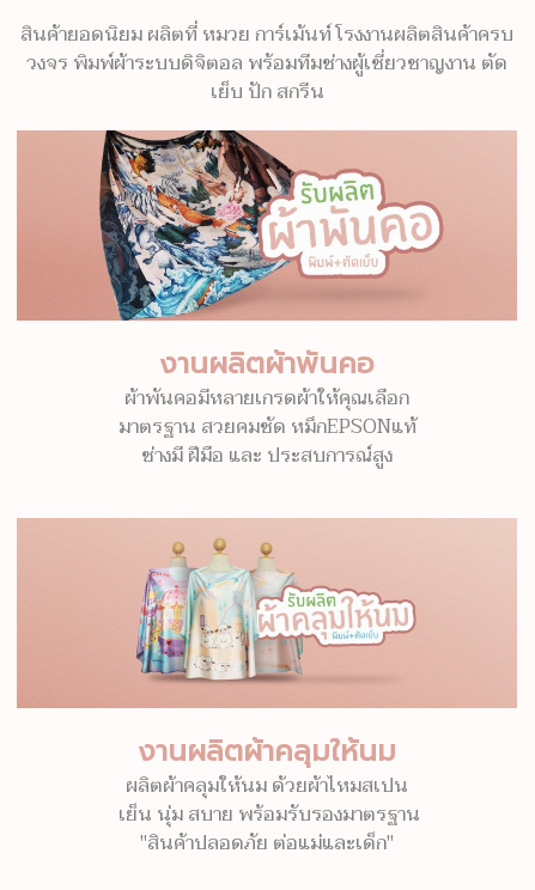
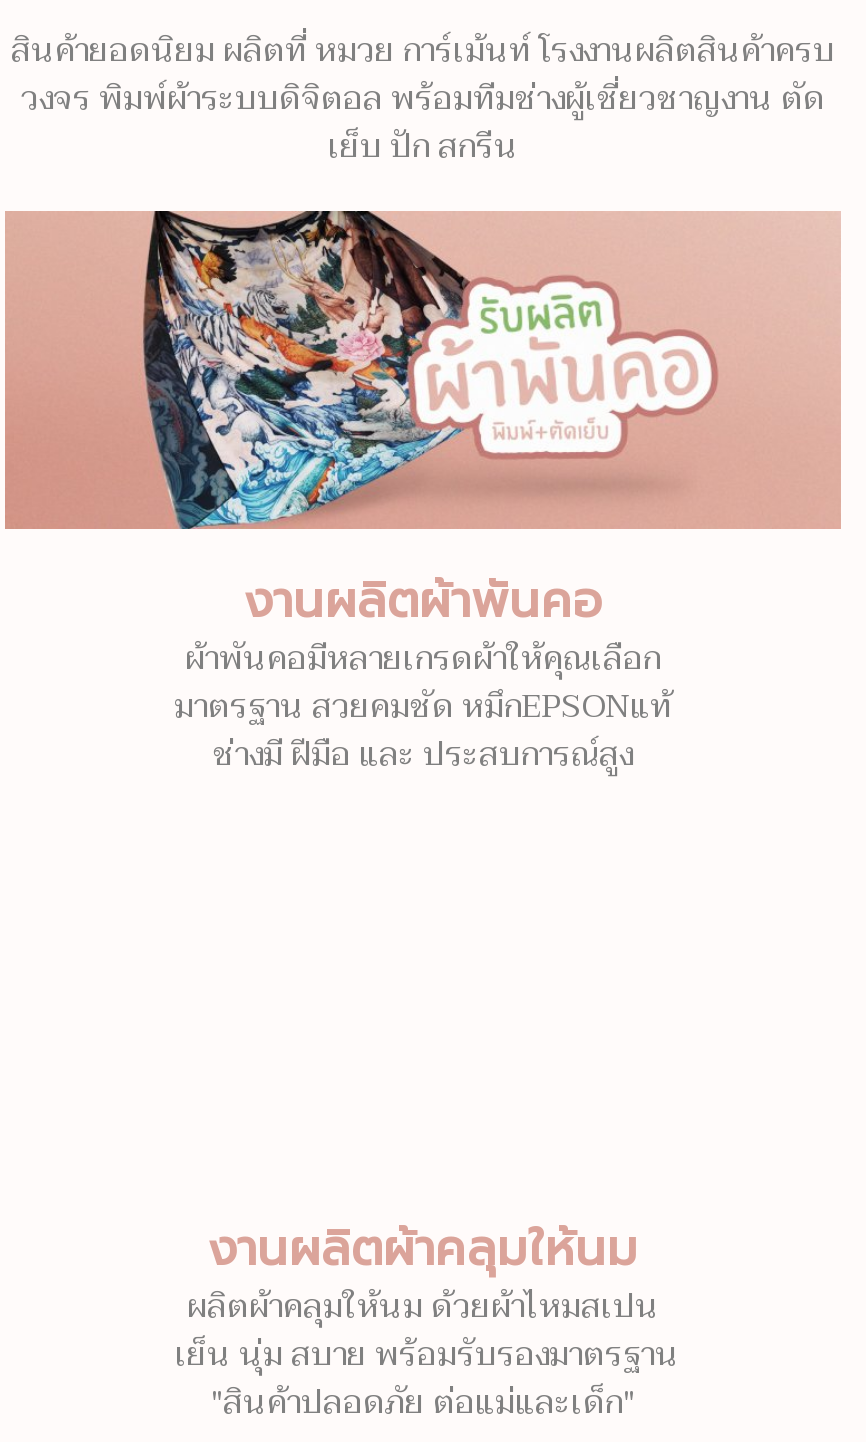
[16,518,517,709] [image] -> none

